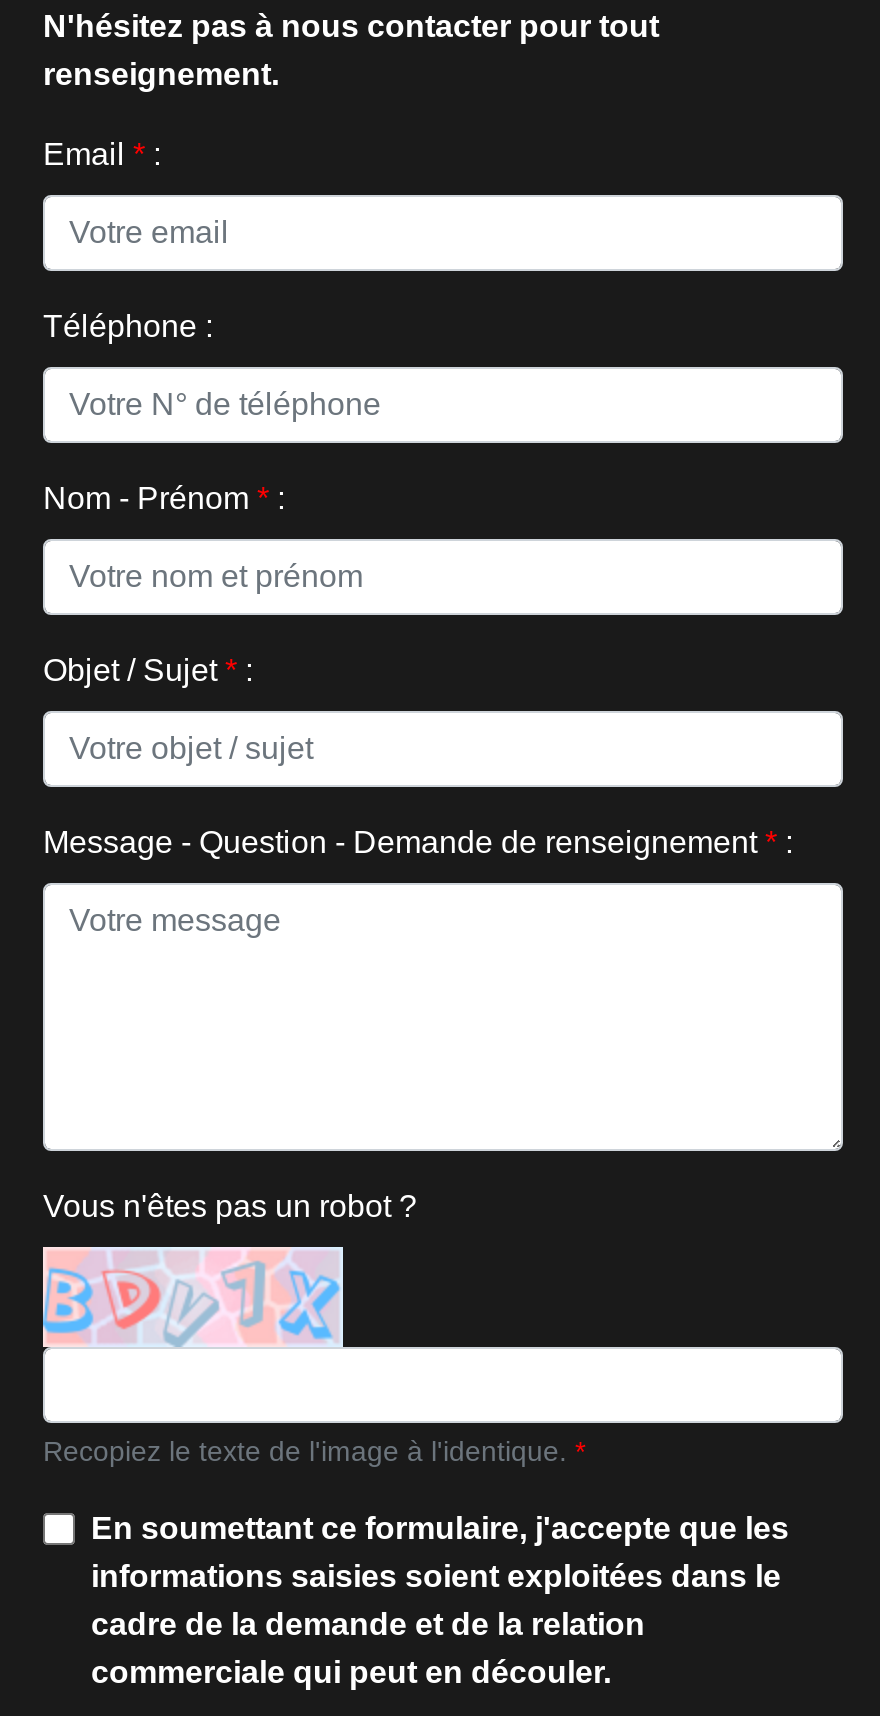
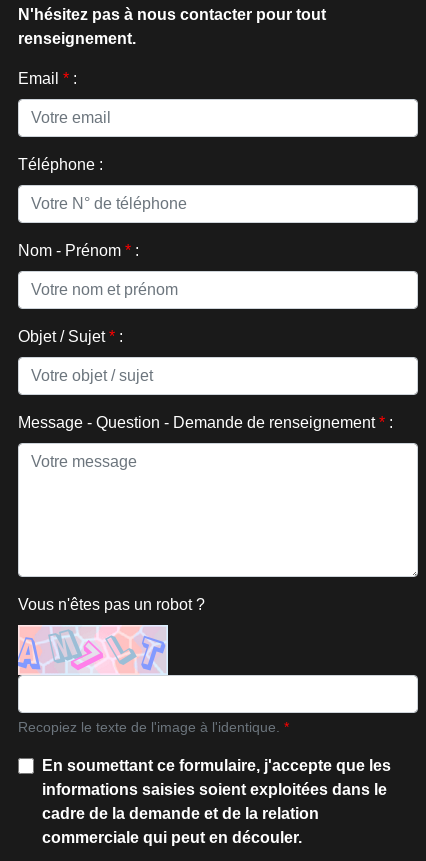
[43,1259,339,1347] [image] -> [18,629,165,674] [image]

